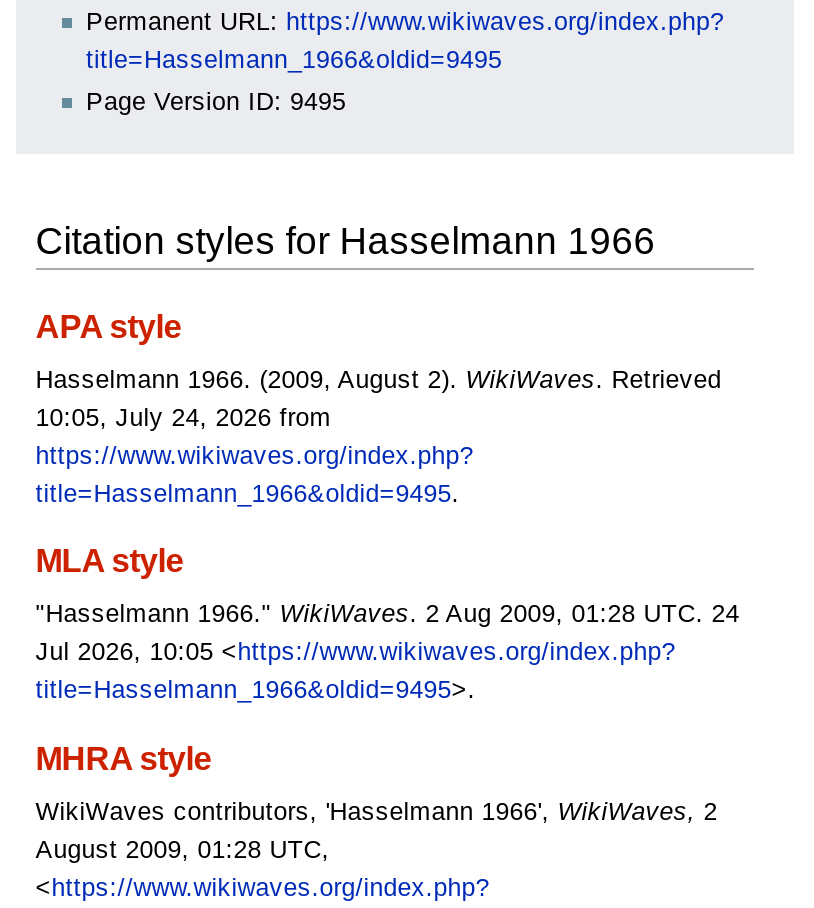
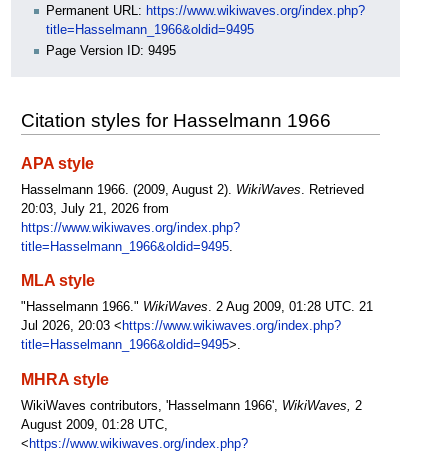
[35,404,331,432] 10:05, July 24, 2026 from -> [21,202,169,216] 20:03, July 21, 2026 from
[35,601,739,629] "Hasselmann 1966." WikiWaves. 2 Aug 2009, 01:28 UTC. 24 -> [21,300,373,314] "Hasselmann 1966." WikiWaves. 2 Aug 2009, 01:28 UTC. 21
[35,639,675,667] Jul 2026, 10:05 <https://www.wikiwaves.org/index.php? -> [21,319,341,333] Jul 2026, 20:03 <https://www.wikiwaves.org/index.php?

